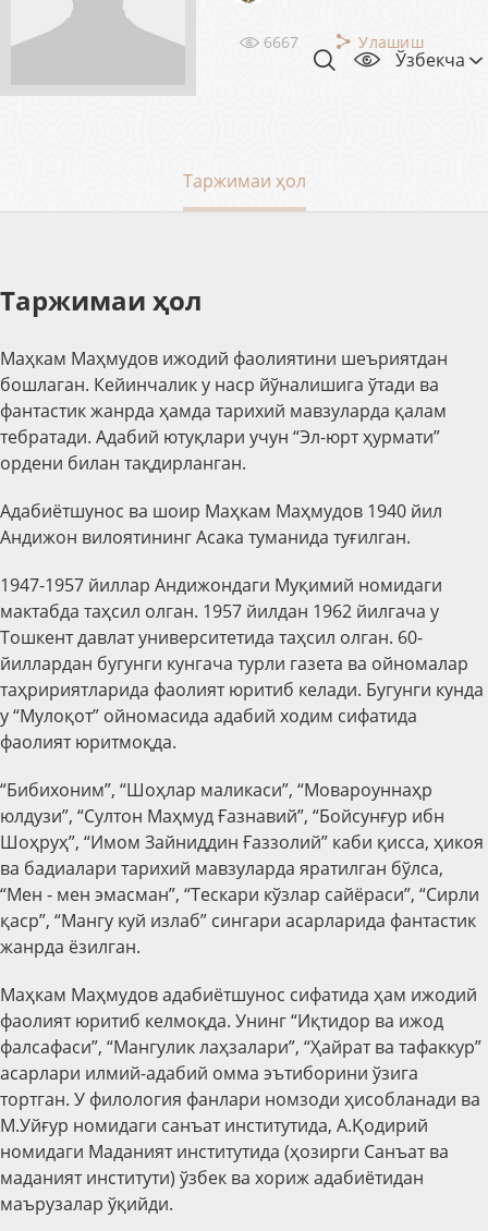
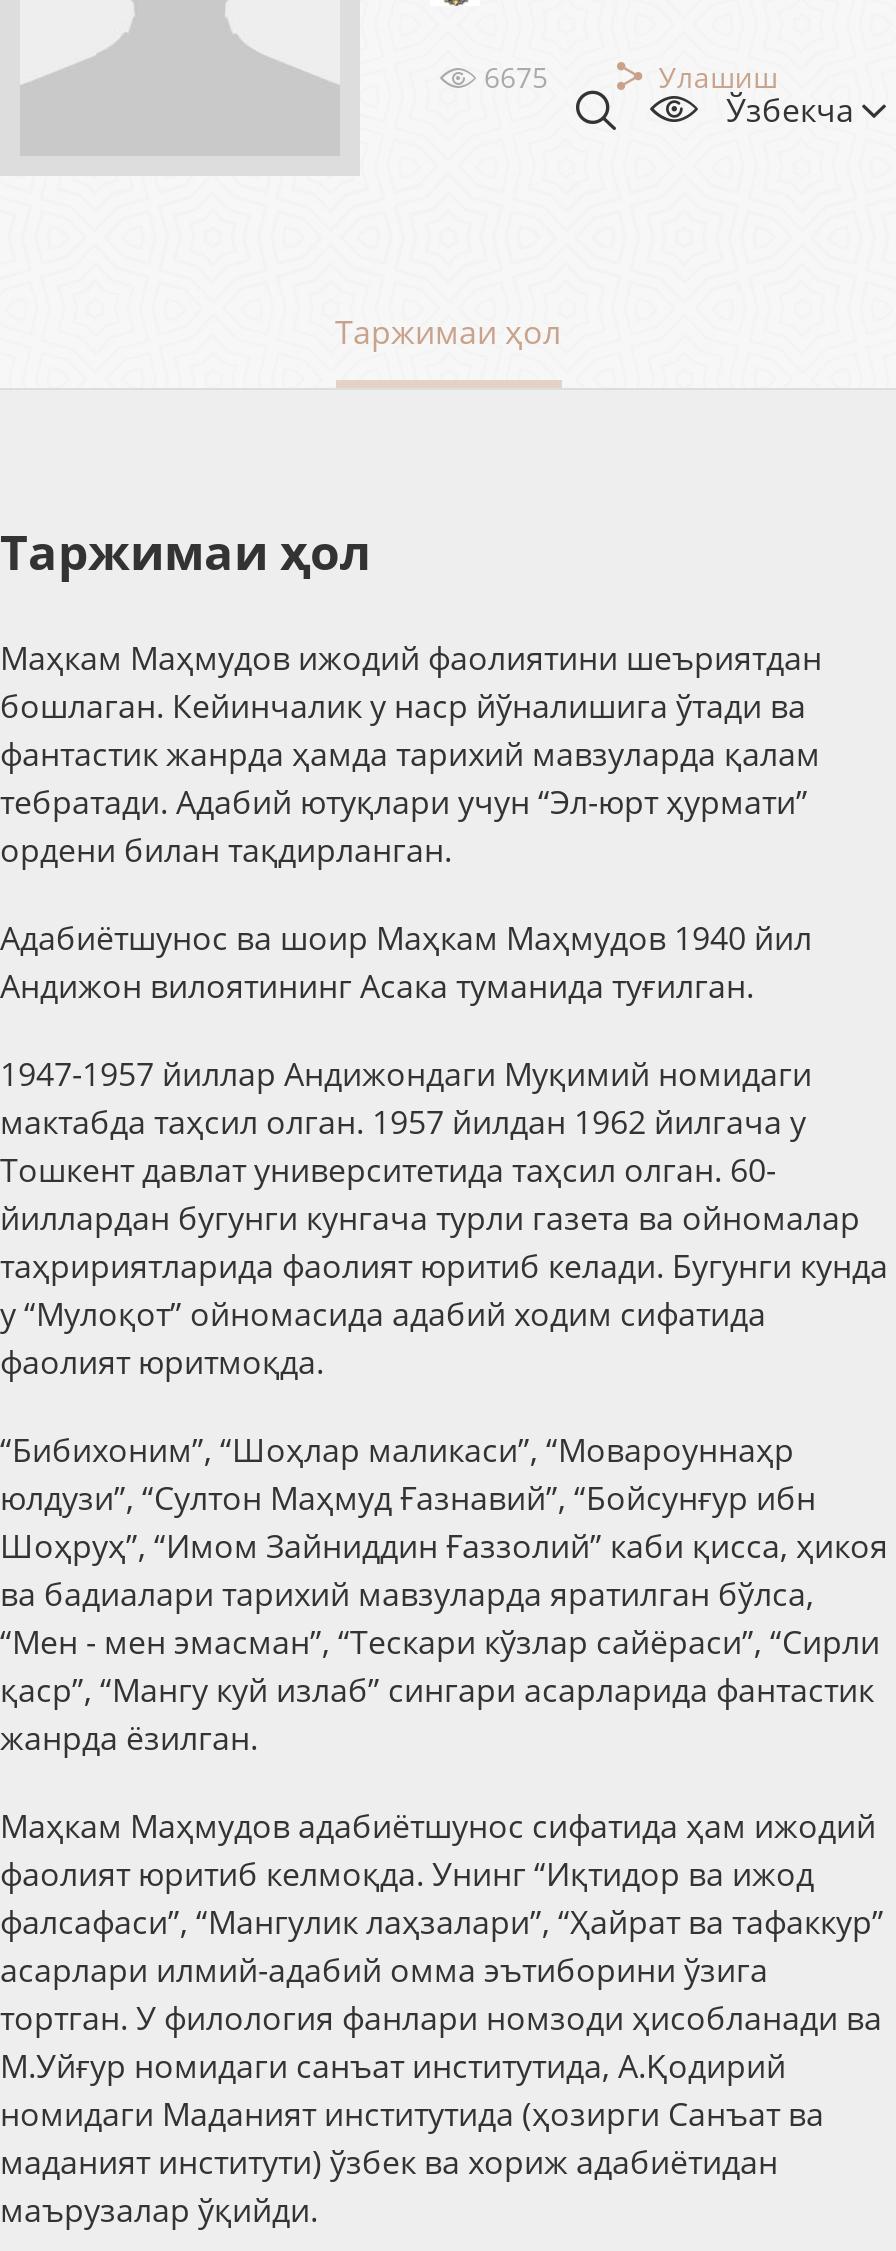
[264,32,298,52] 6667 -> [484,58,548,96] 6675

